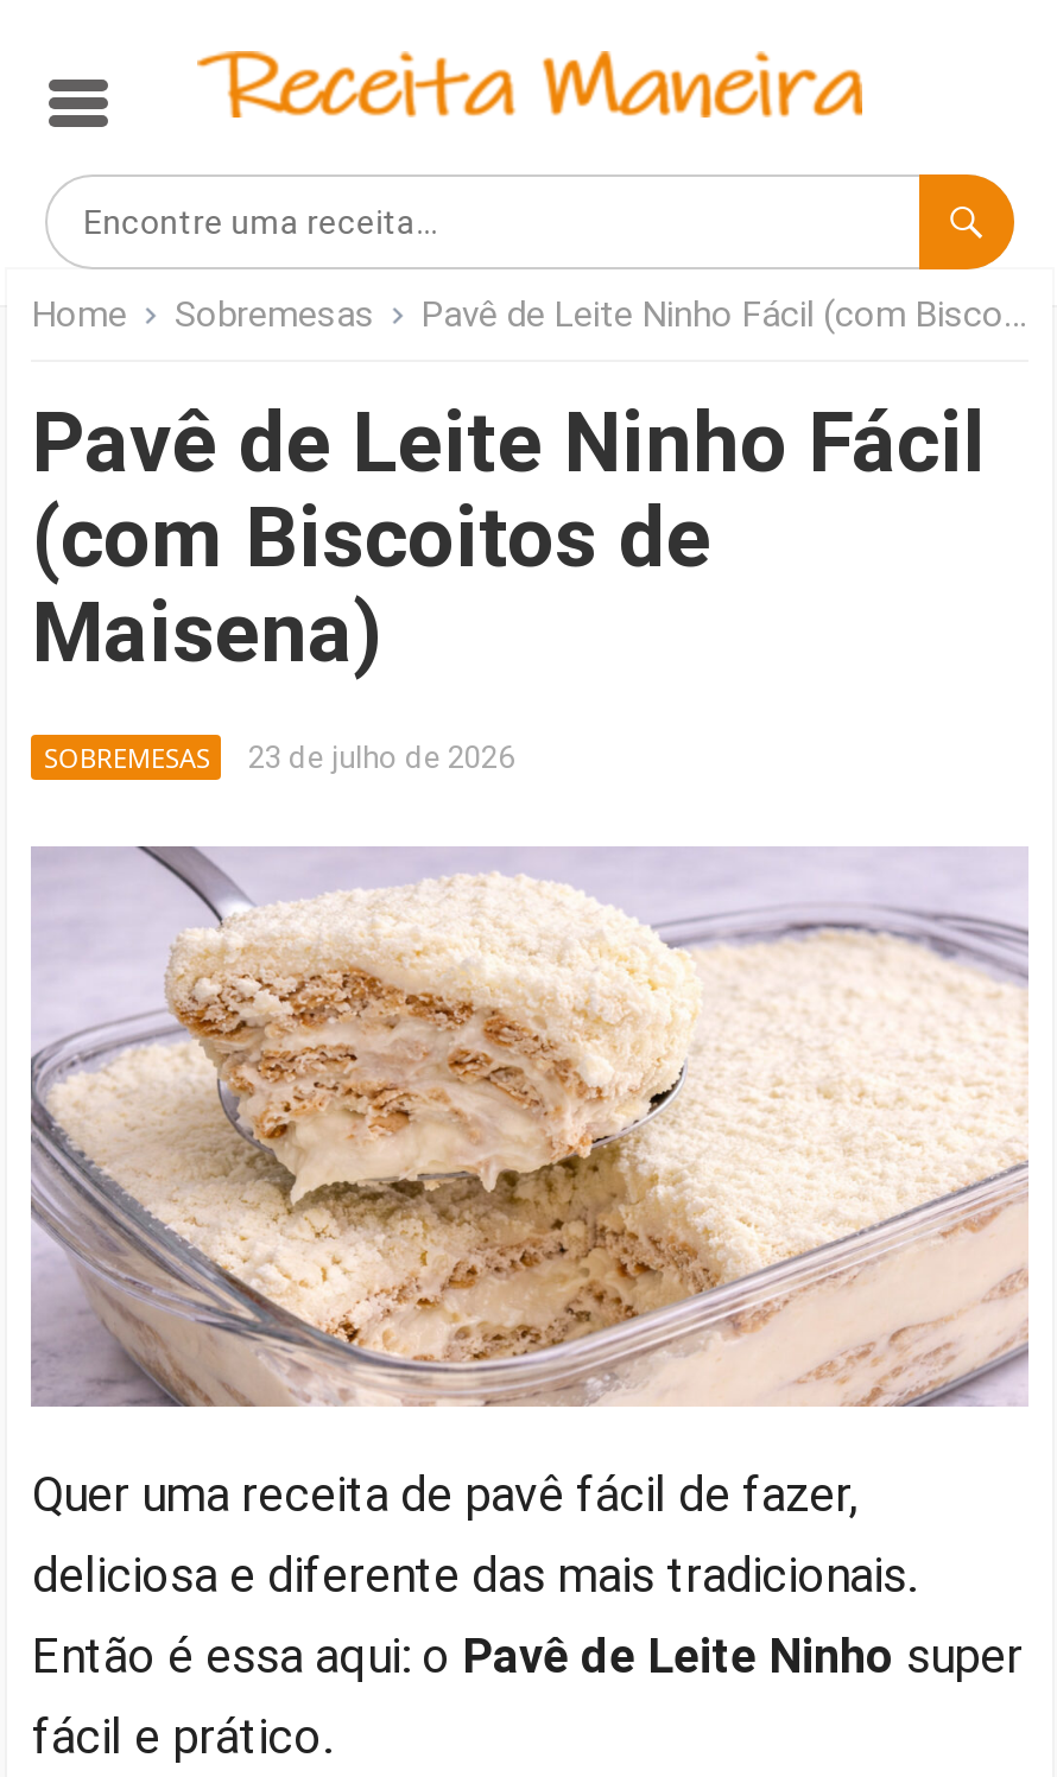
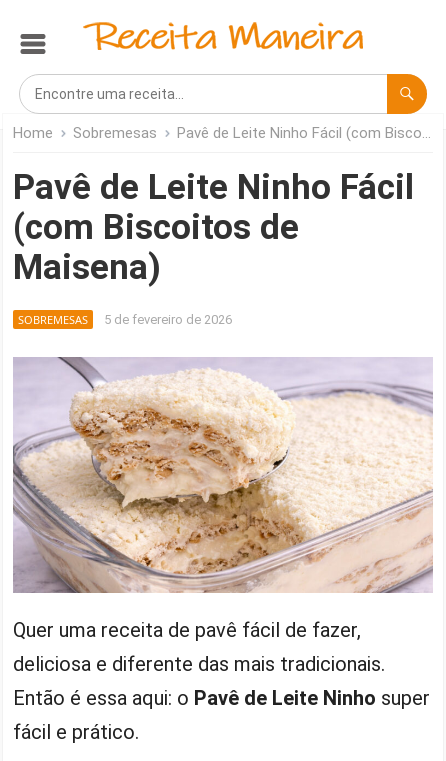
[248,740,514,775] 23 de julho de 2026 -> [104,312,232,327] 5 de fevereiro de 2026

